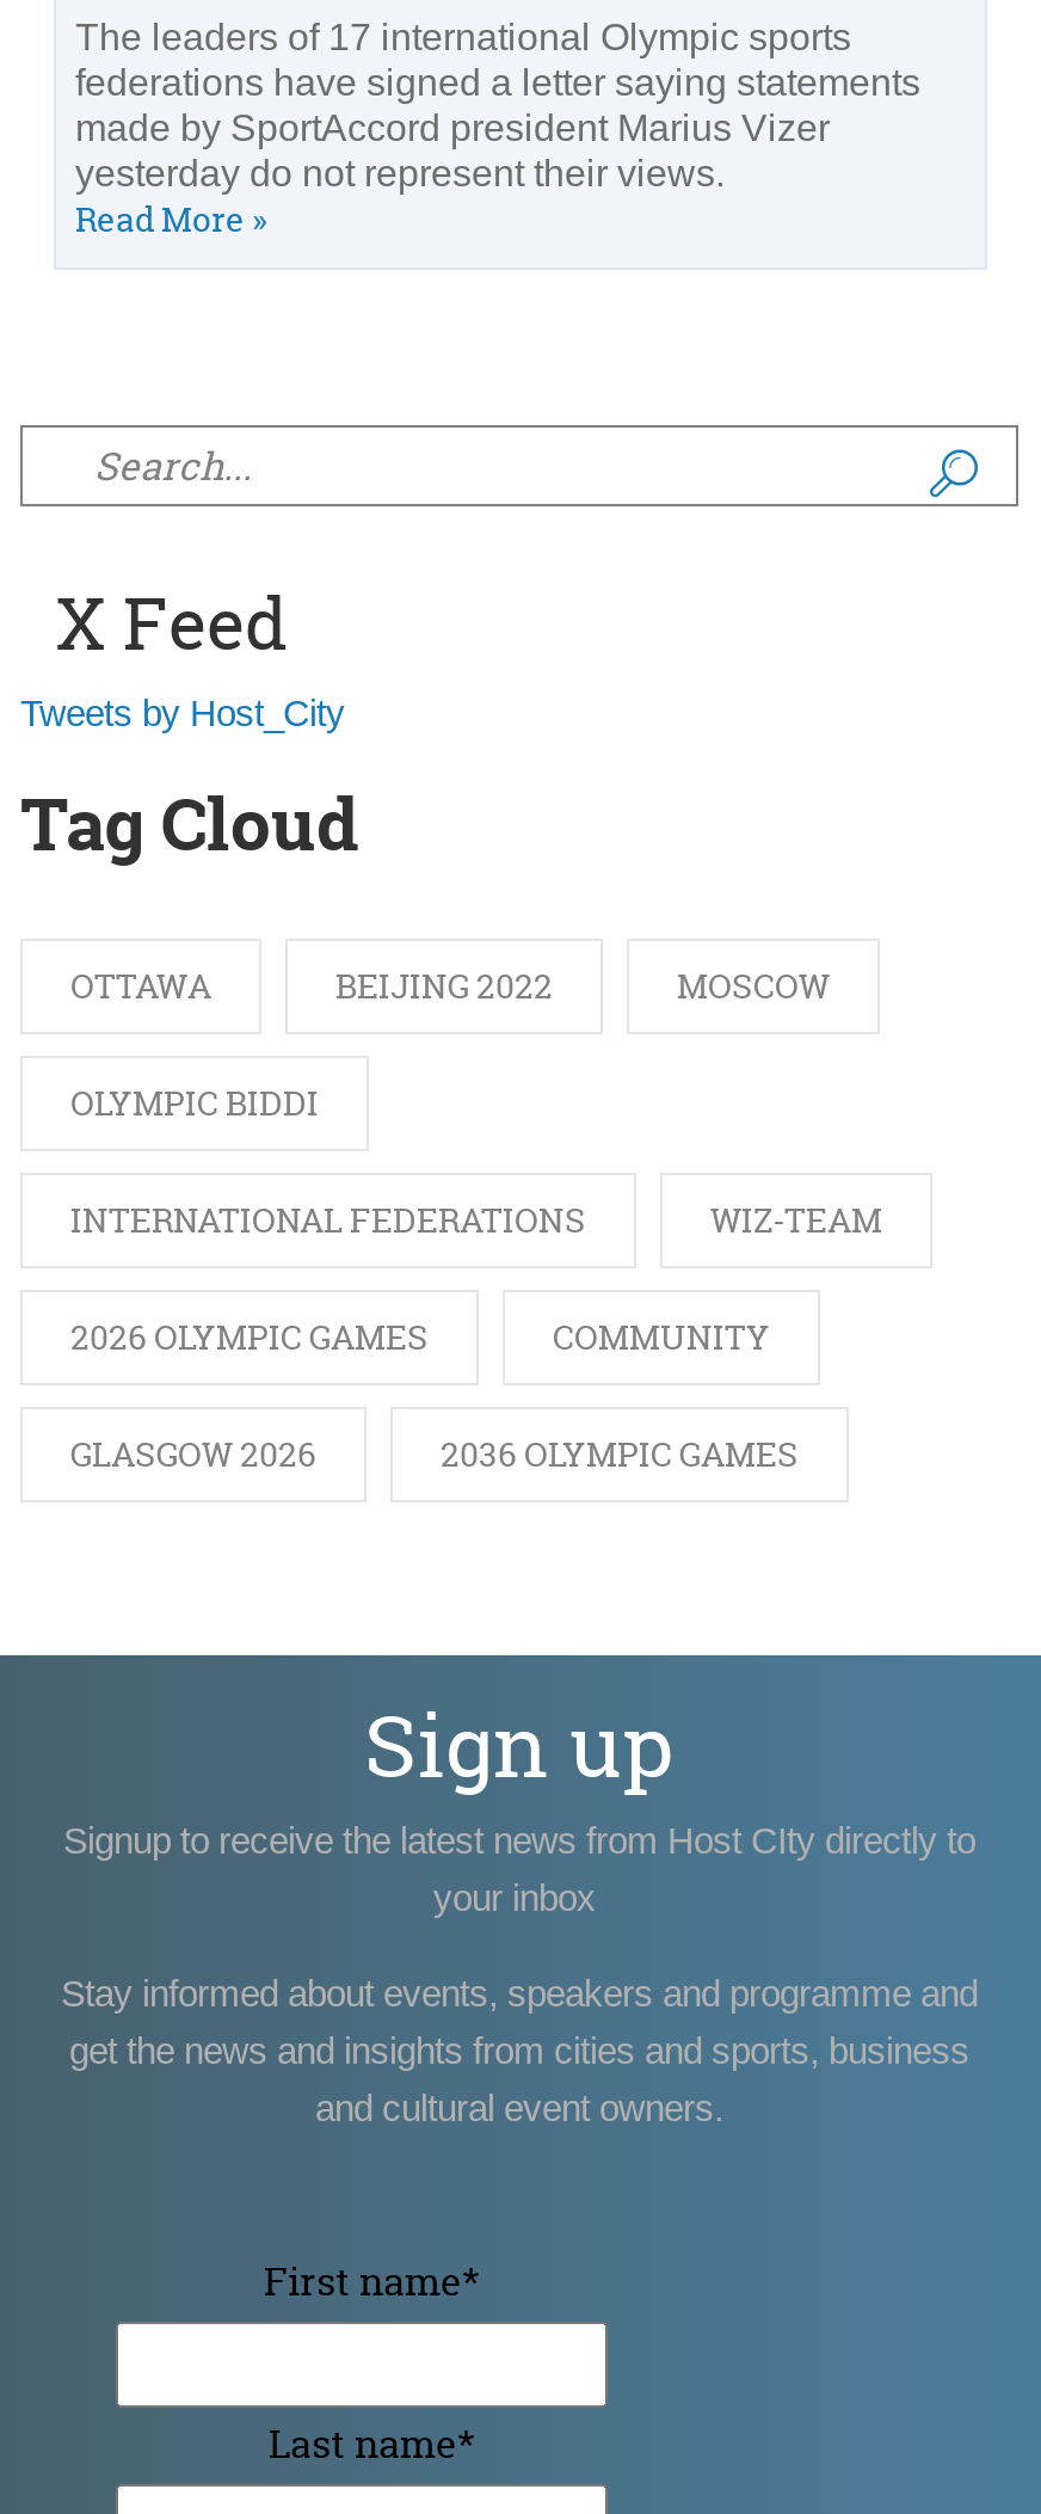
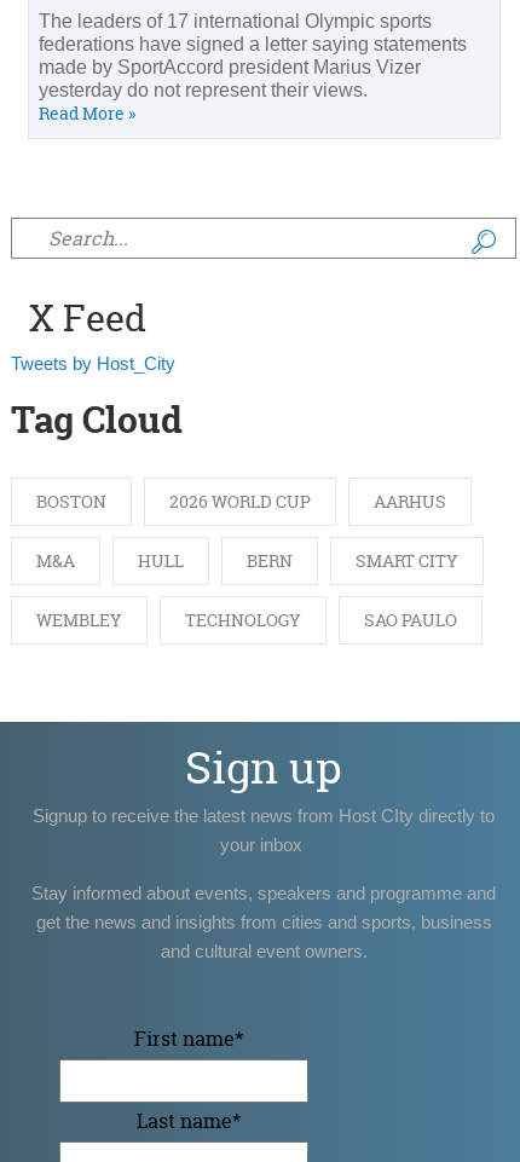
[70,963,882,1477] OTTAWA | BEIJING 2022 | MOSCOW | OLYMPIC BIDDI | INTERNATIONAL FEDERATIONS | WIZ-TEAM | 2026 OLYMPIC GAMES | COMMUNITY | GLASGOW 2026 | 2036 OLYMPIC GAMES -> [36,490,458,632] BOSTON | 2026 WORLD CUP | AARHUS | M&A | HULL | BERN | SMART CITY | WEMBLEY | TECHNOLOGY | SAO PAULO

